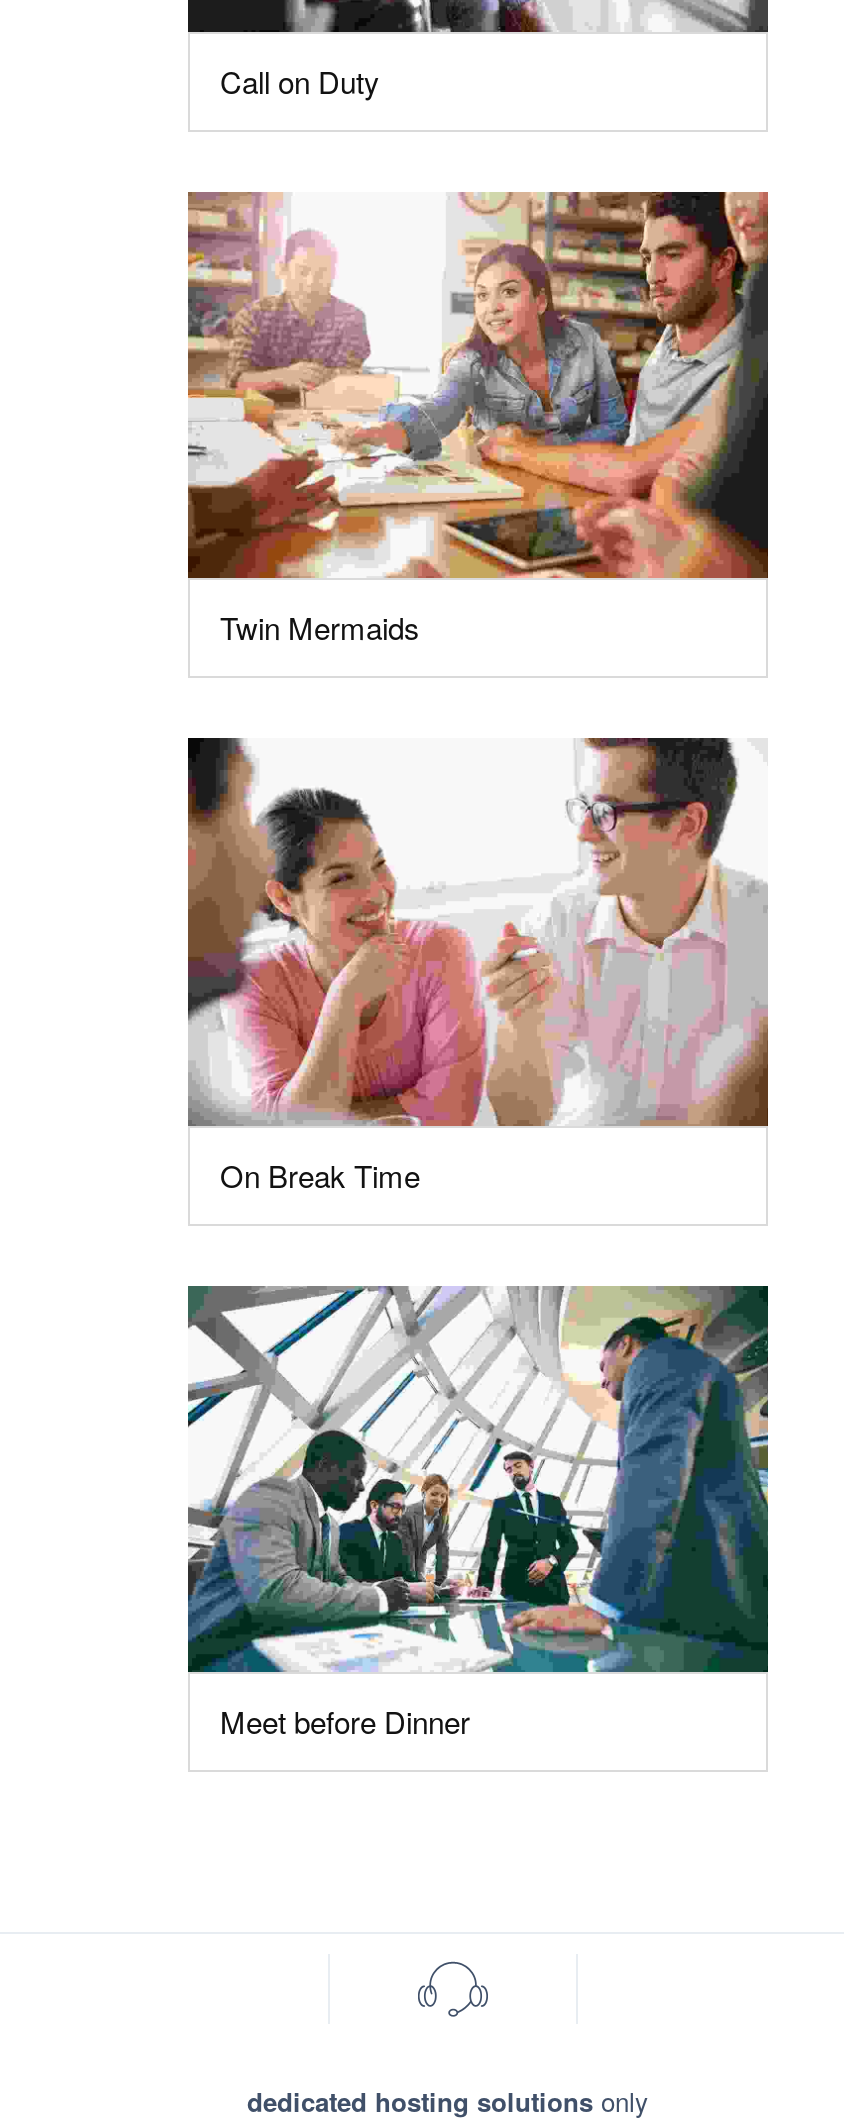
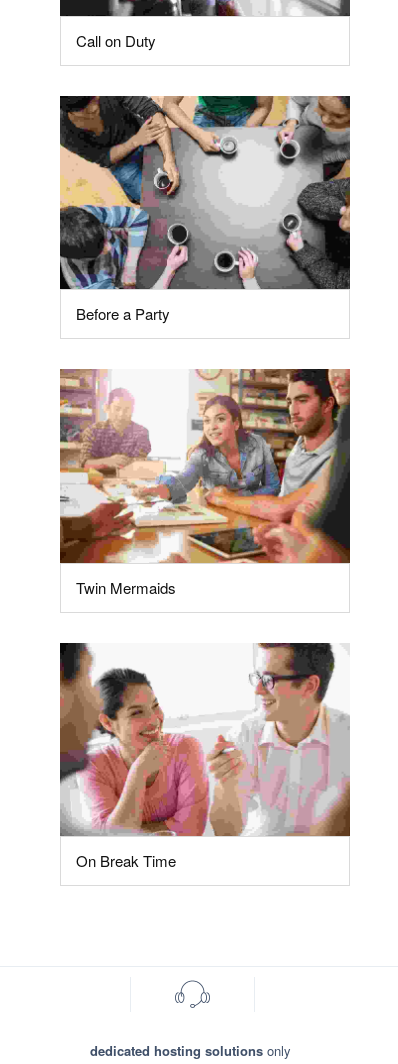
none -> [60,95,351,324] [image] | Before a Party
moved [184,188,770,1195] -> [58,367,351,871]: [image] | Twin Mermaids | On Break Time
[186,1284,770,1742] [image] | Meet before Dinner -> none

